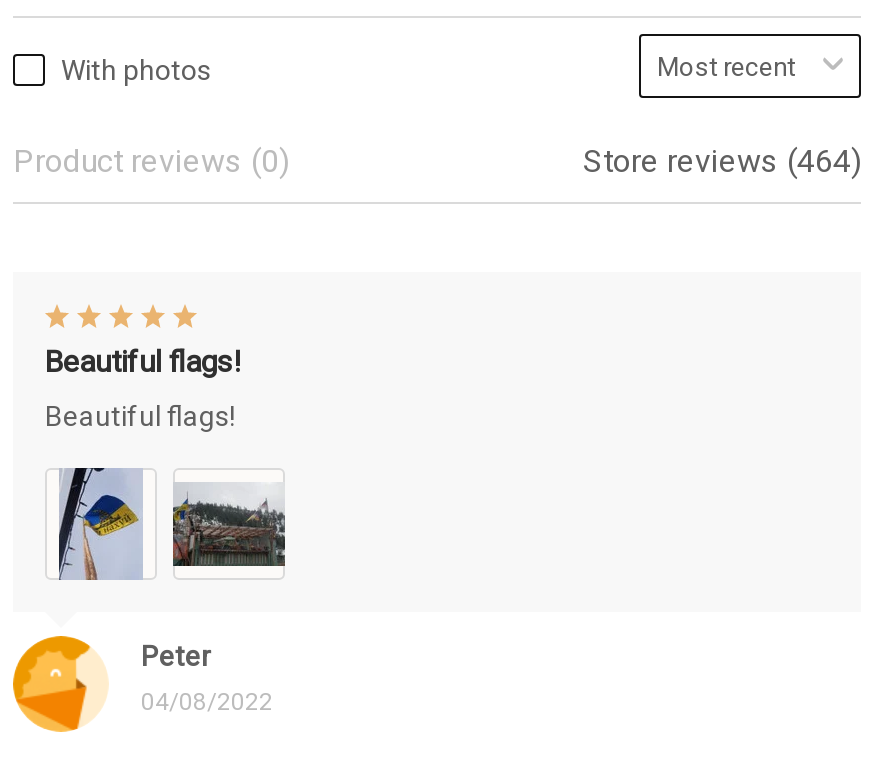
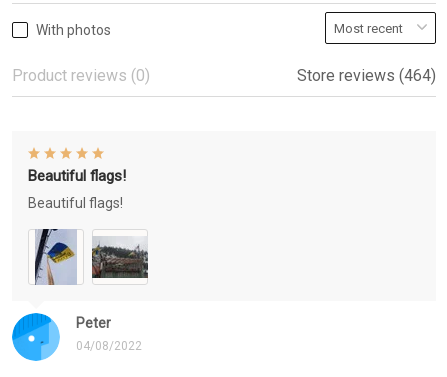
[11,634,109,734] [image] -> [11,312,61,362] [image]

